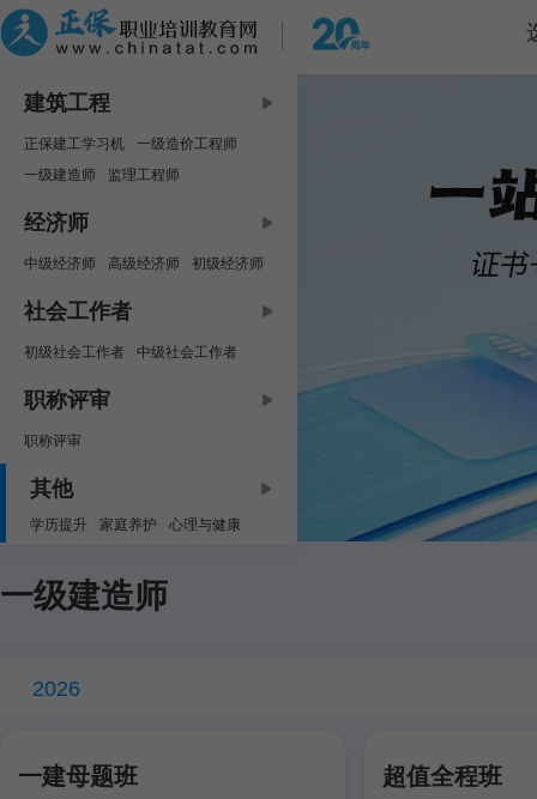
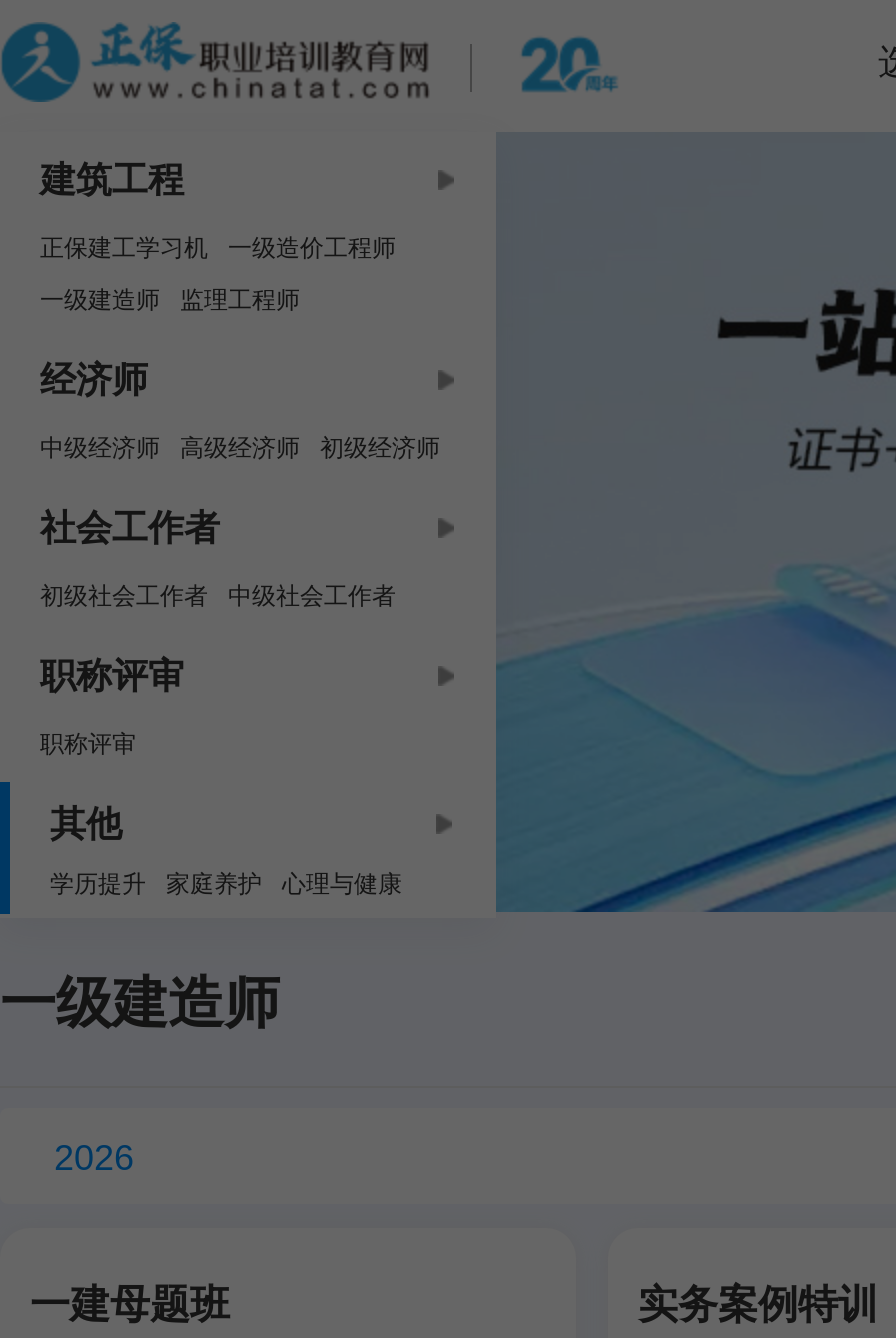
[382,763,502,789] 超值全程班 -> [638,1282,878,1326] 实务案例特训

